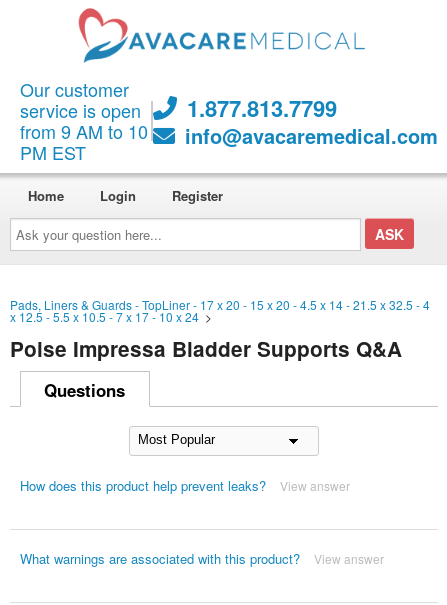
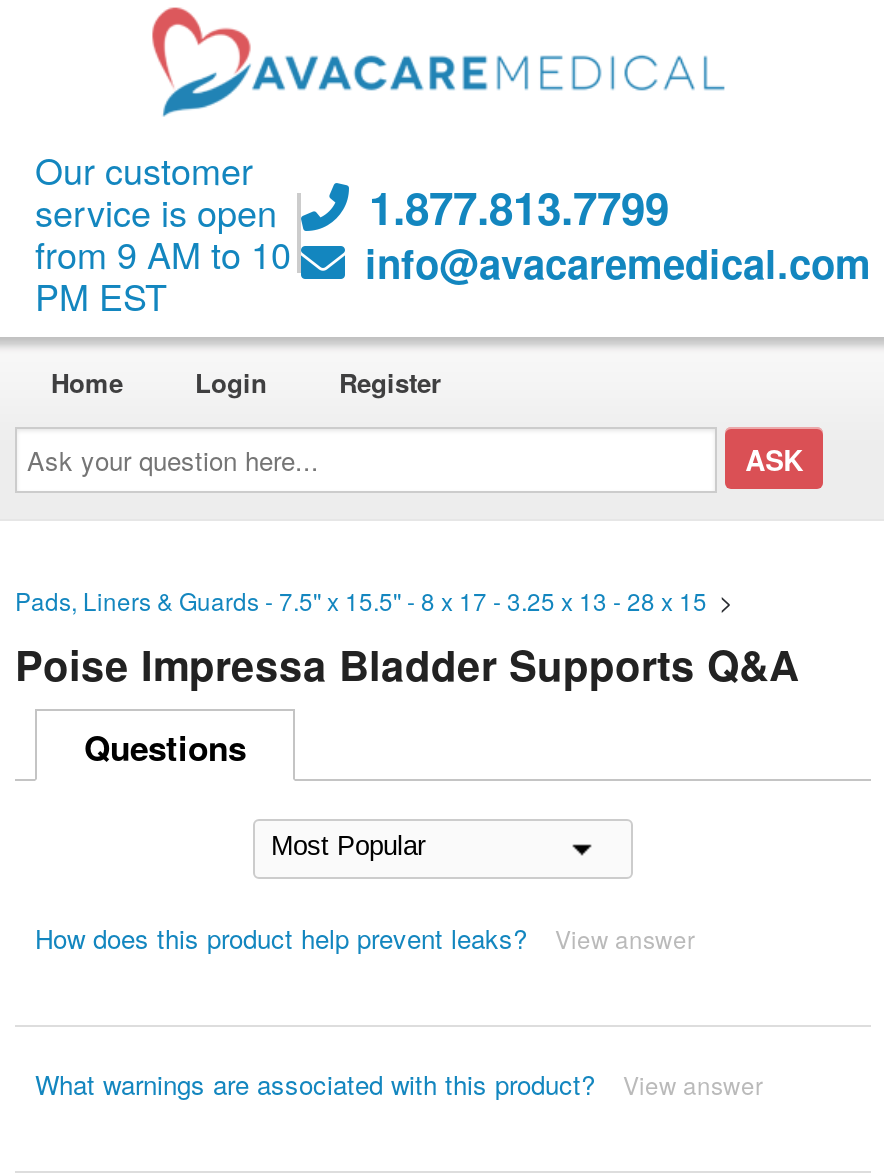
[10,296,430,325] Pads, Liners & Guards - TopLiner - 17 x 20 - 15 x 20 - 4.5 x 14 - 21.5 x 32.5 - 4 | x 12.5 - 5.5 x 10.5 - 7 x 17 - 10 x 24 > -> [15,583,745,617] Pads, Liners & Guards - 7.5'' x 15.5'' - 8 x 17 - 3.25 x 13 - 28 x 15 >

